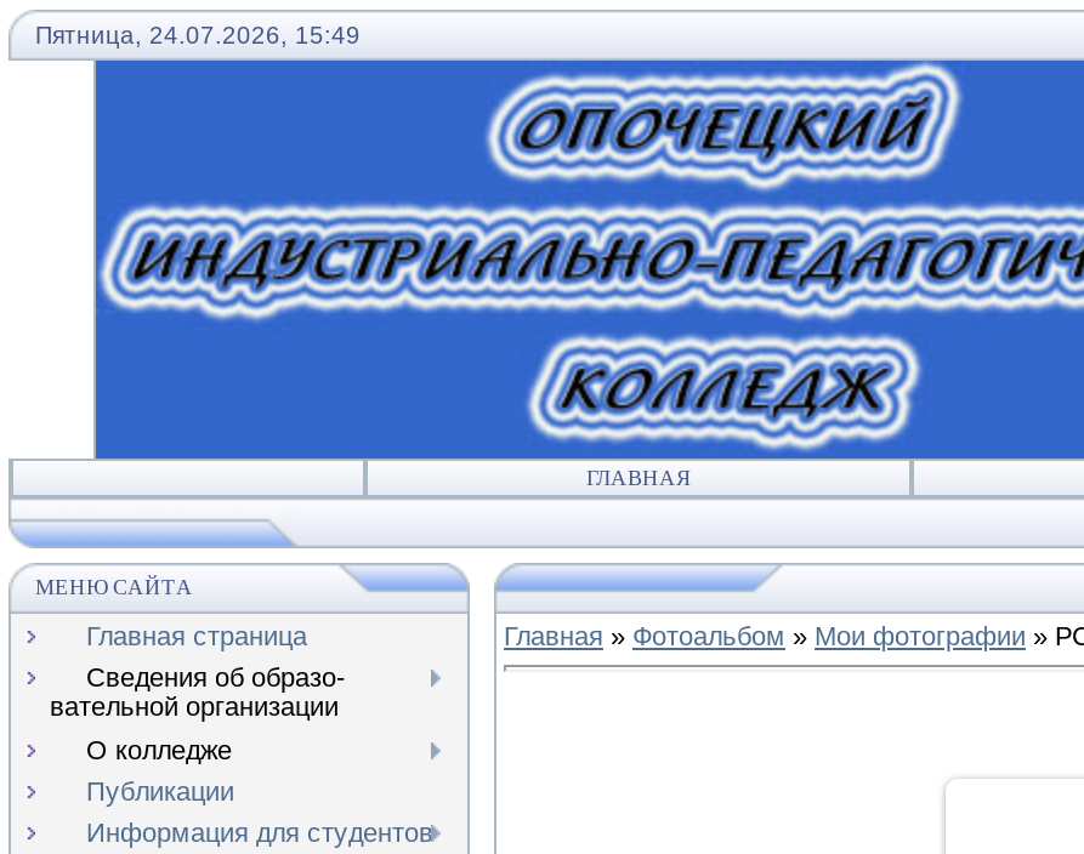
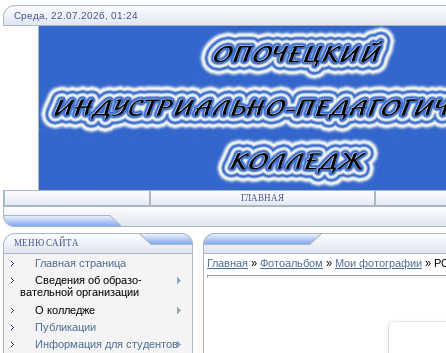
[35,22,361,49] Пятница, 24.07.2026, 15:49 -> [14,10,138,21] Среда, 22.07.2026, 01:24

